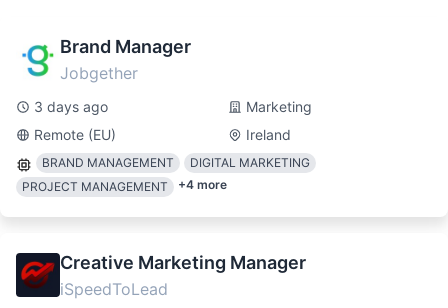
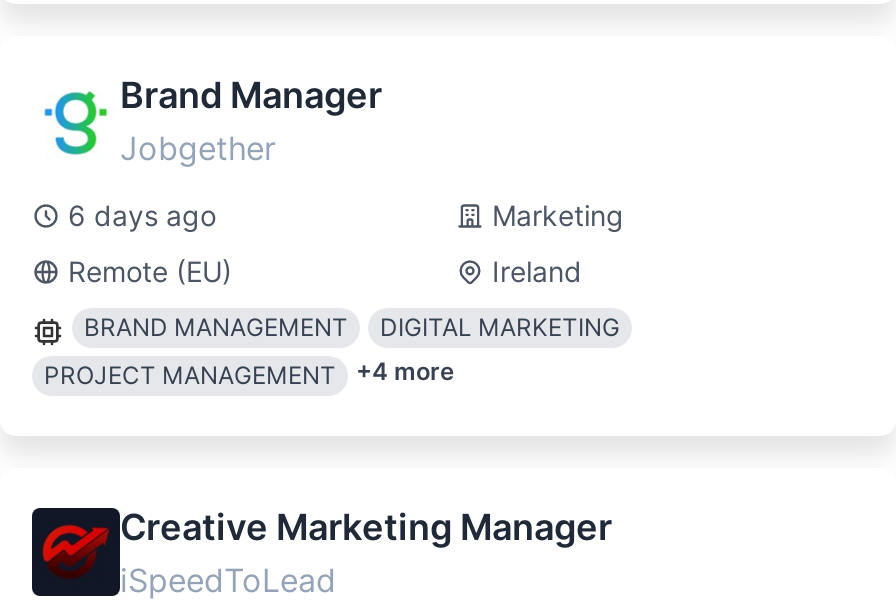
[34,98,108,115] 3 days ago -> [68,198,216,232] 6 days ago

